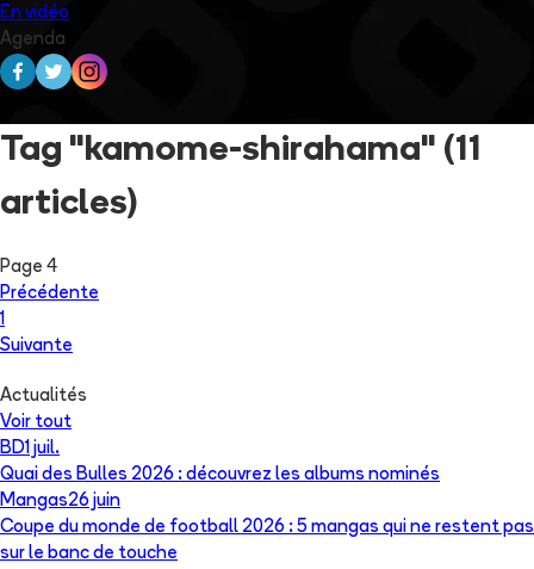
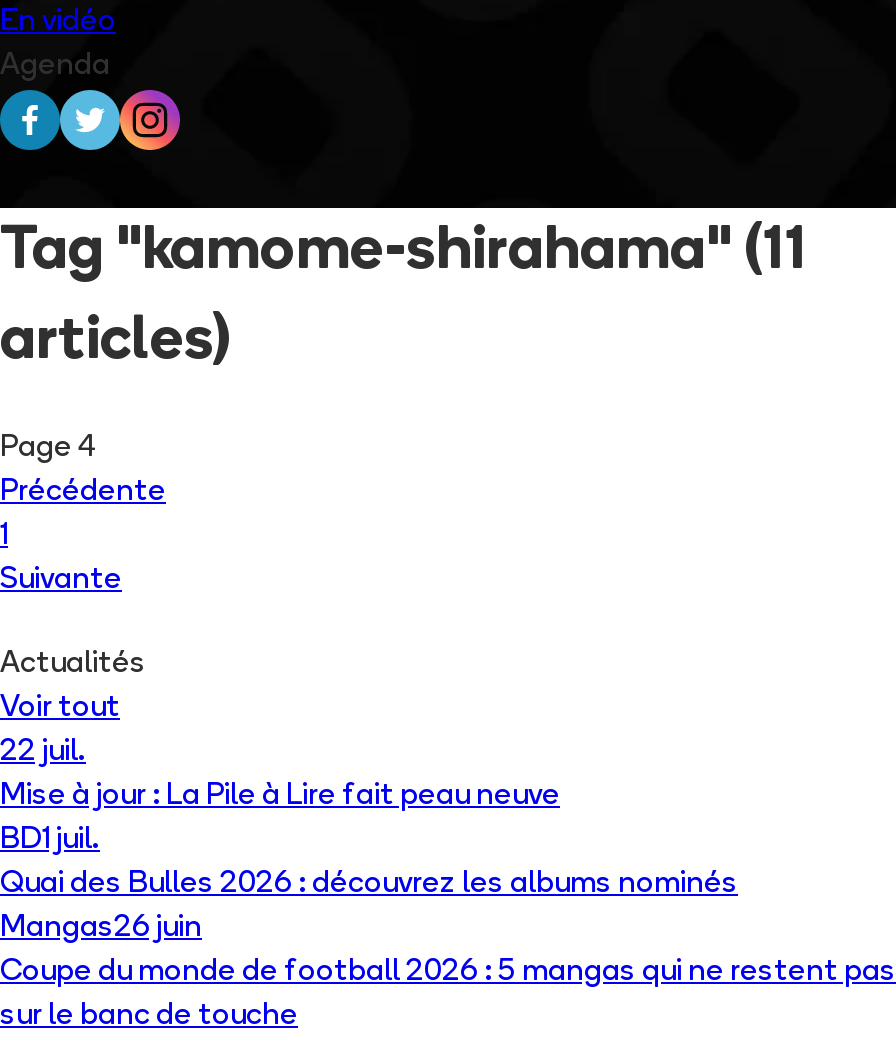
none -> [0,738,560,812] 22 juil. | Mise à jour : La Pile à Lire fait peau neuve

